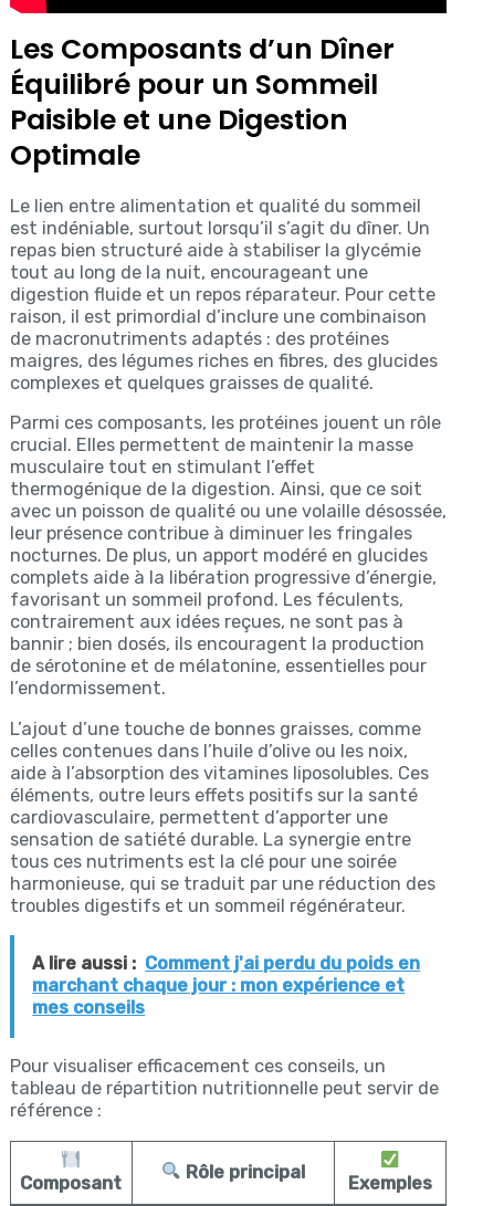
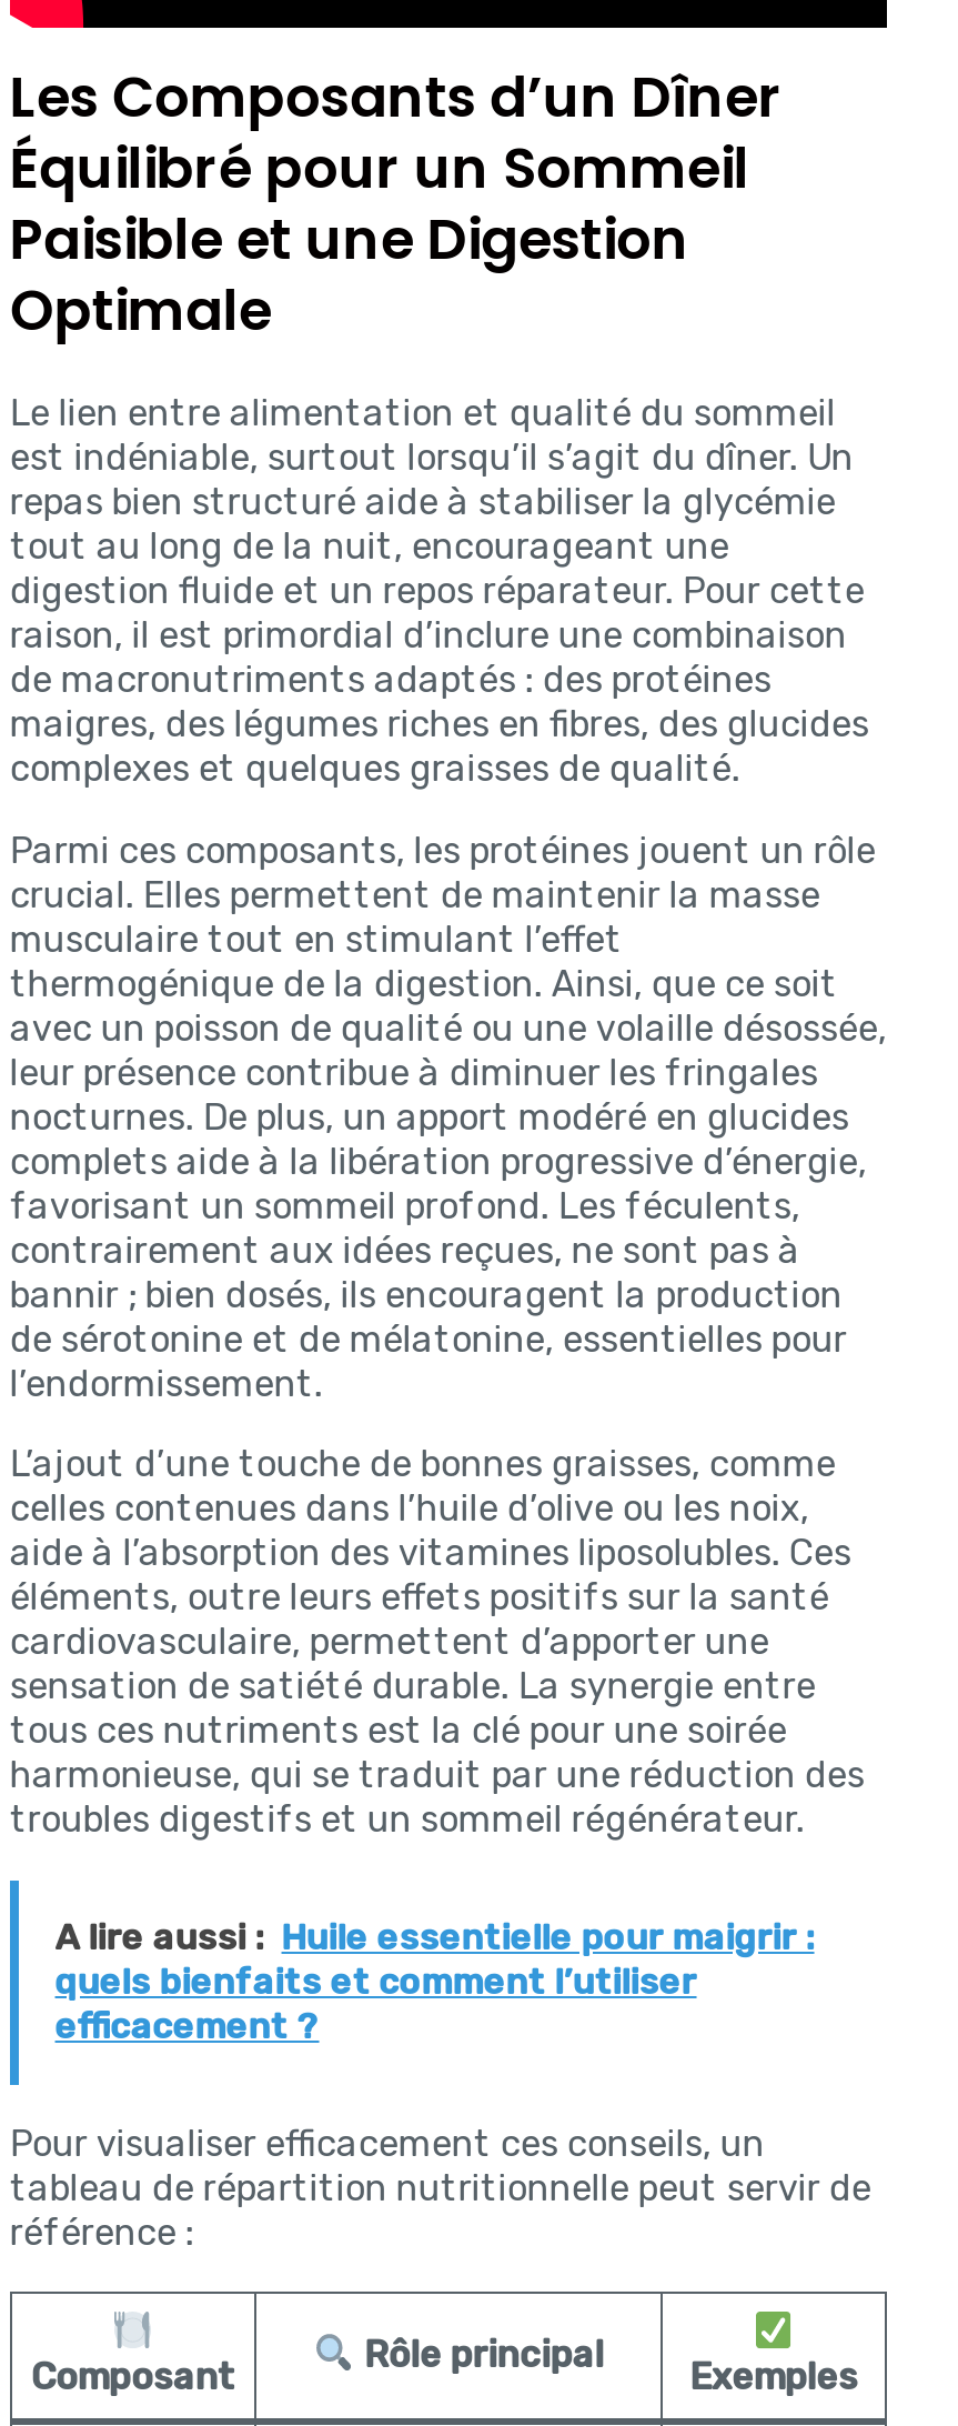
[32,953,420,1019] A lire aussi : Comment j'ai perdu du poids en | marchant chaque jour : mon expérience et | mes conseils -> [55,1916,814,2047] A lire aussi : Huile essentielle pour maigrir : | quels bienfaits et comment l’utiliser | efficacement ?

